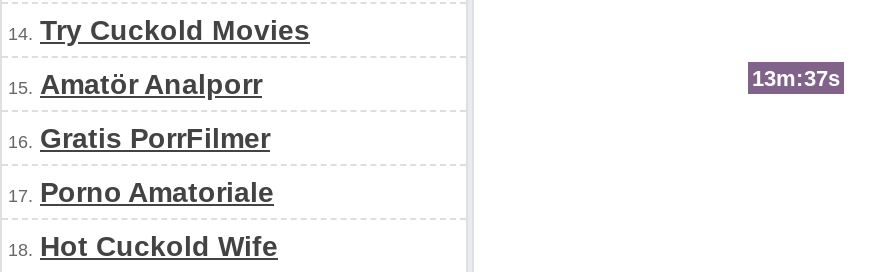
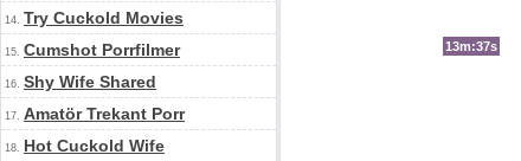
[8,68,262,100] 15. Amatör Analporr -> [5,40,180,59] 15. Cumshot Porrfilmer
[8,122,270,154] 16. Gratis PorrFilmer -> [5,72,156,91] 16. Shy Wife Shared
[8,176,274,208] 17. Porno Amatoriale -> [5,104,185,123] 17. Amatör Trekant Porr

